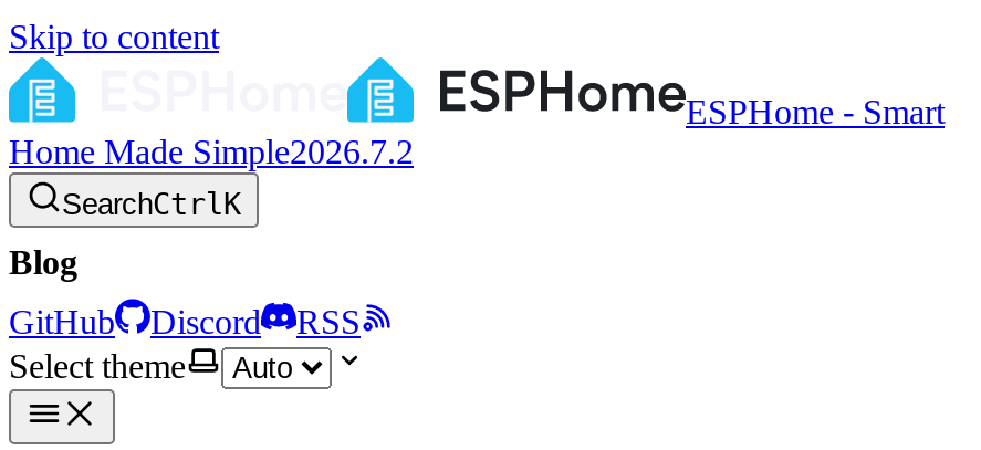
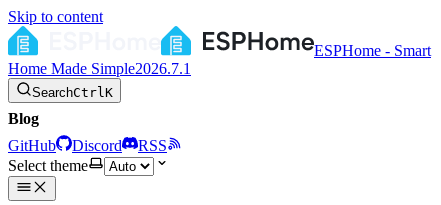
[9,133,414,170] Home Made Simple2026.7.2 -> [8,60,191,77] Home Made Simple2026.7.1

